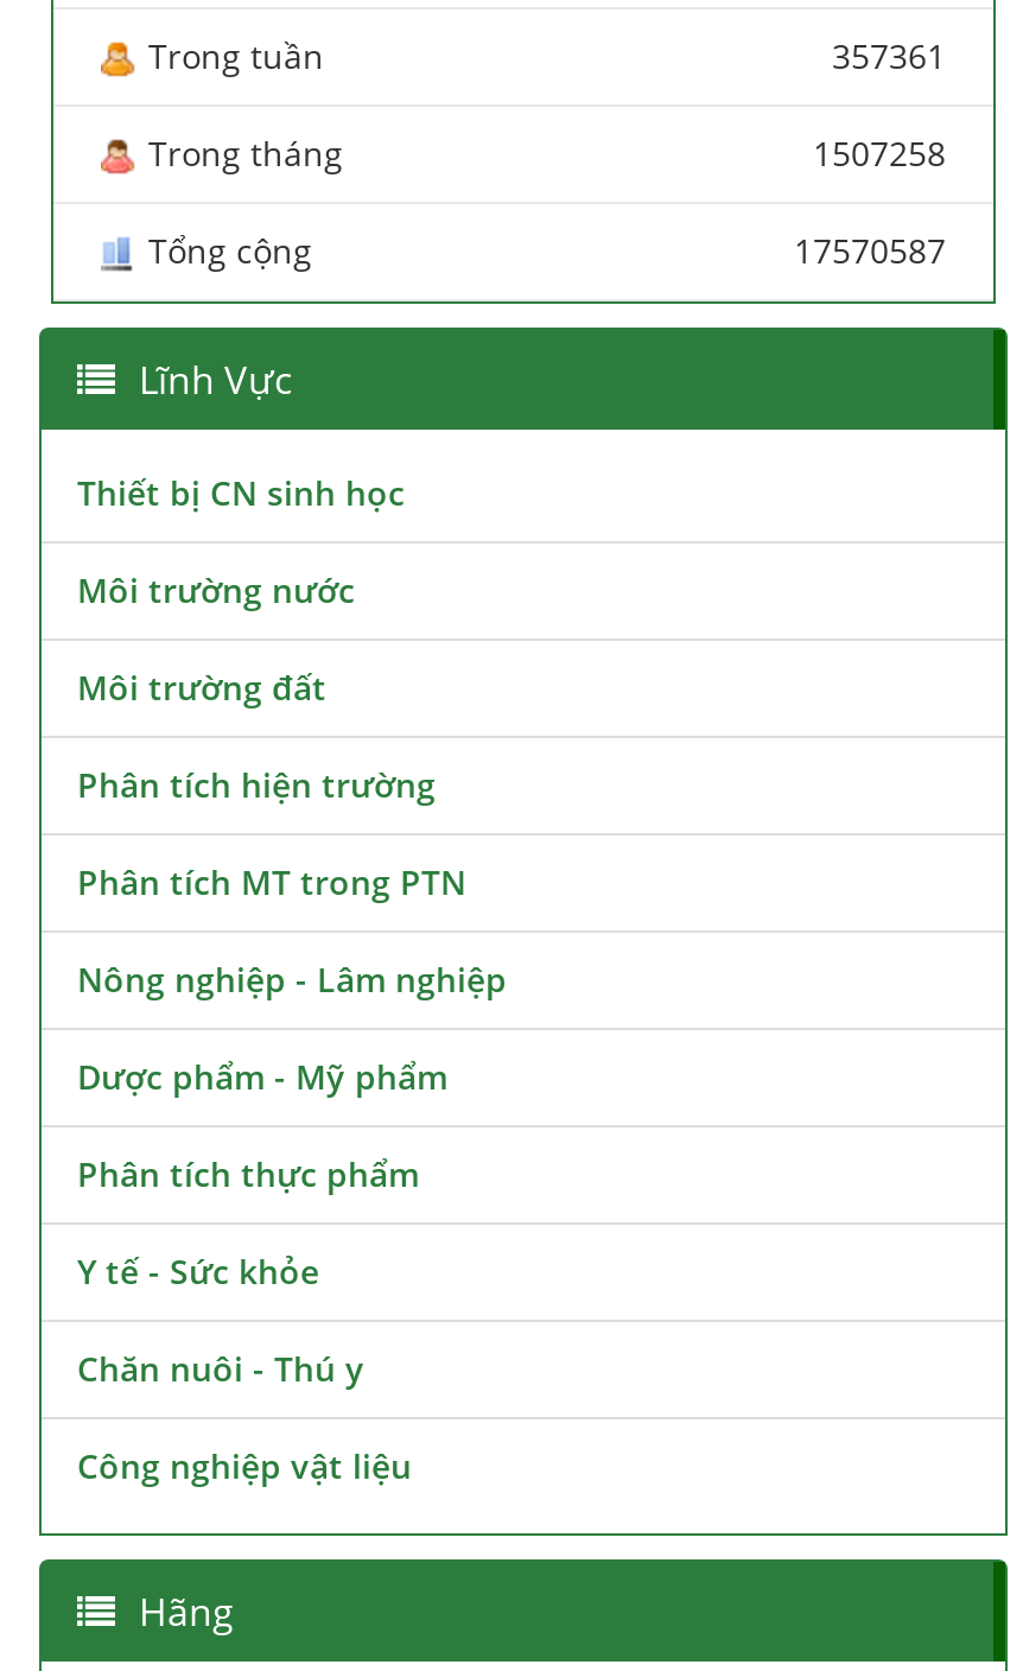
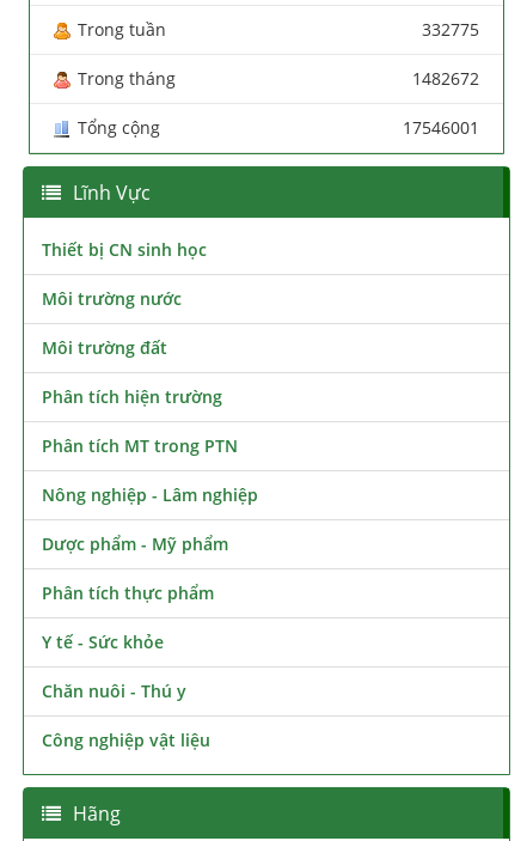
[832,33,946,78] 357361 -> [422,18,479,40] 332775
[813,130,946,175] 1507258 -> [412,67,479,89] 1482672
[794,227,946,272] 17570587 -> [403,116,479,139] 17546001

